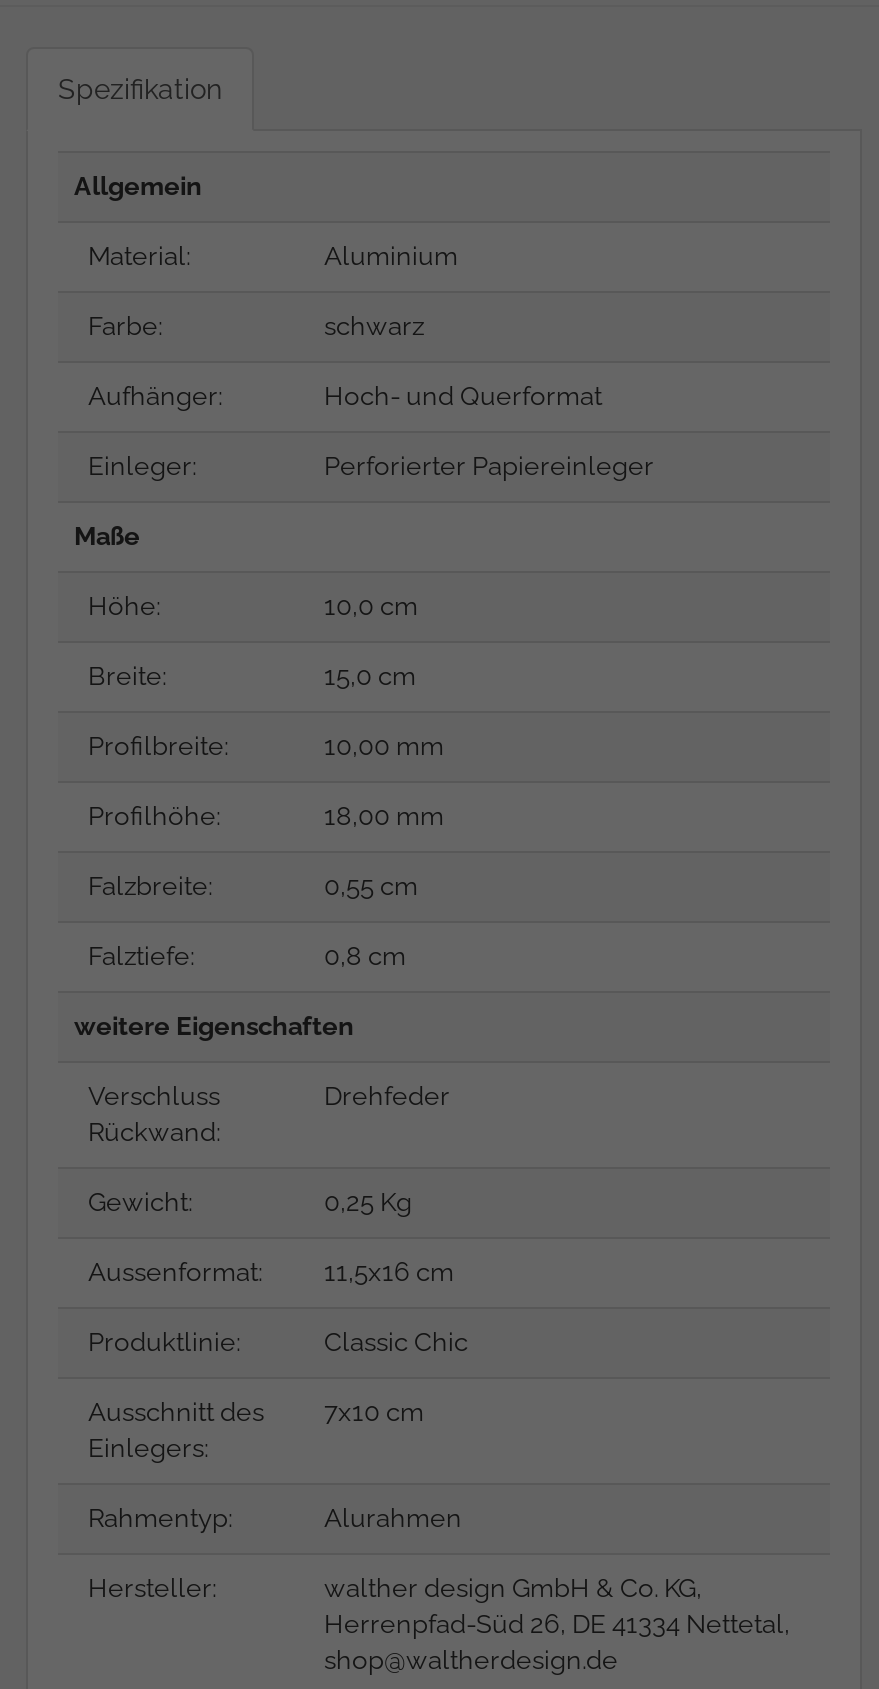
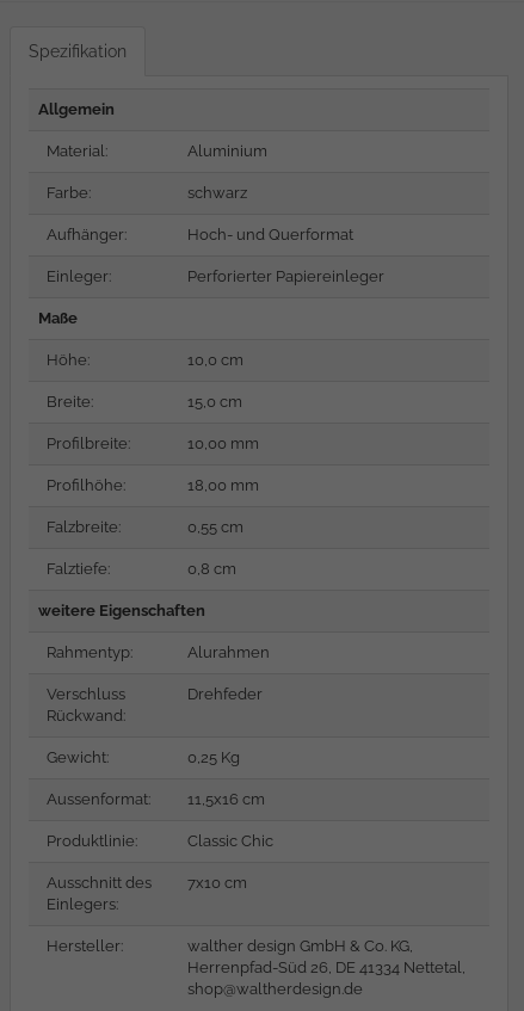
moved [88,1081,468,1463] -> [47,685,273,913]: Verschluss | Rückwand: | Drehfeder | ... | Einlegers: | 7x10 cm
moved [88,1503,462,1533] -> [47,644,270,662]: Rahmentyp: | Alurahmen

